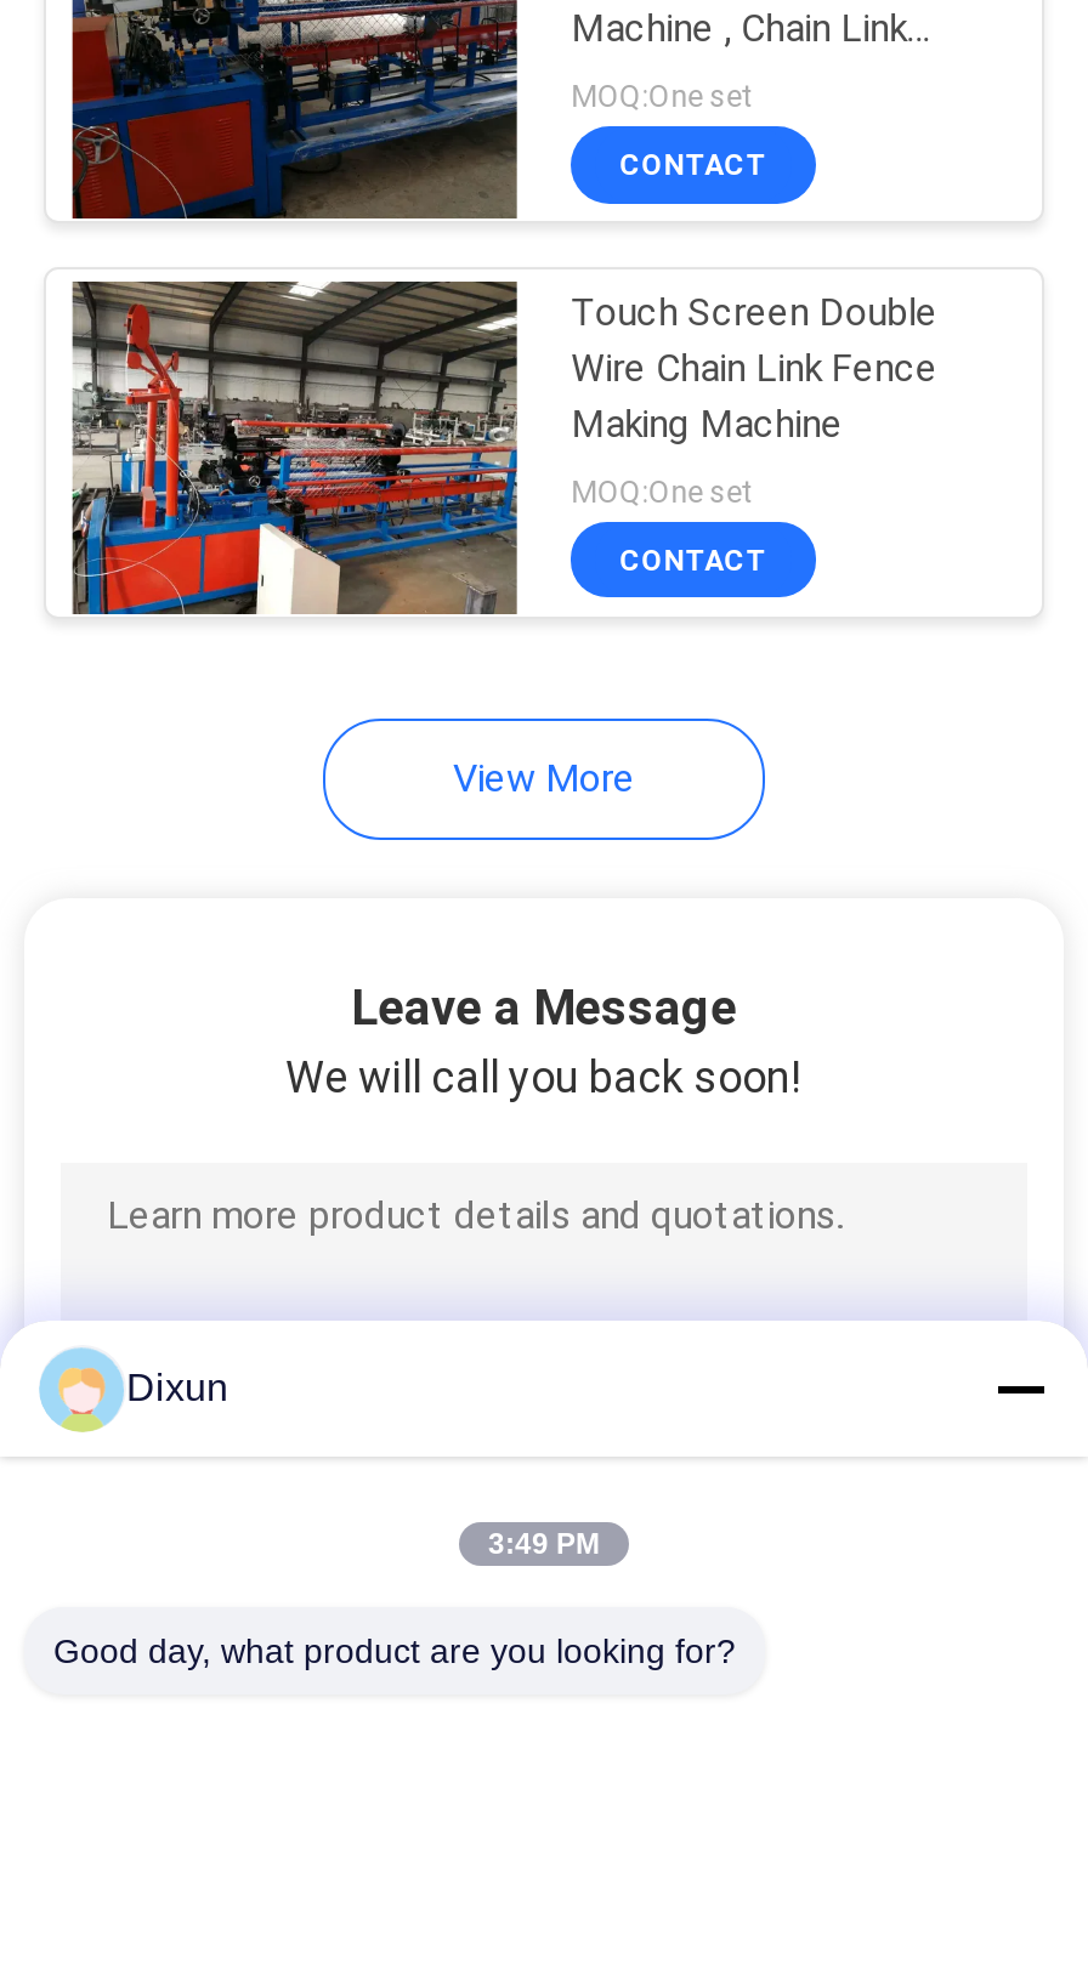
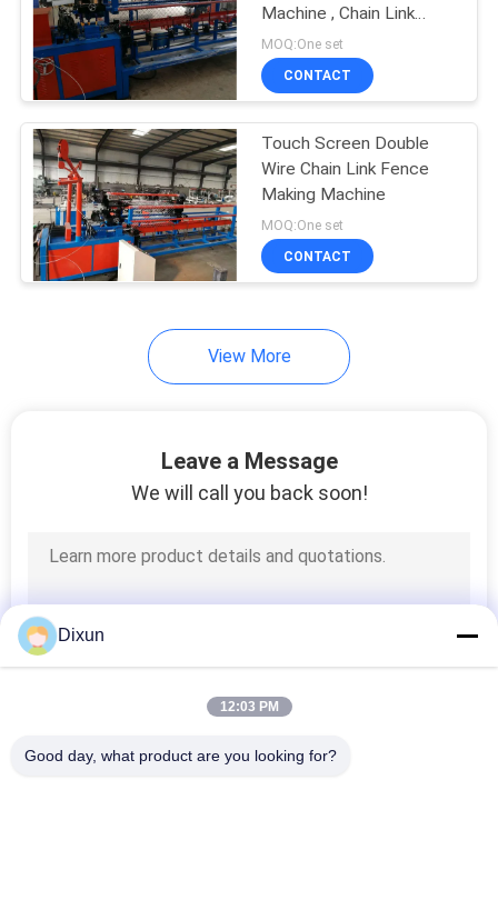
[488,1527,600,1561] 3:49 PM -> [220,699,278,714] 12:03 PM

